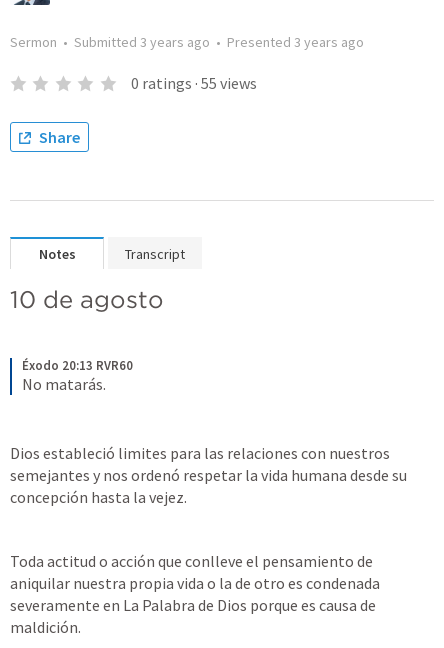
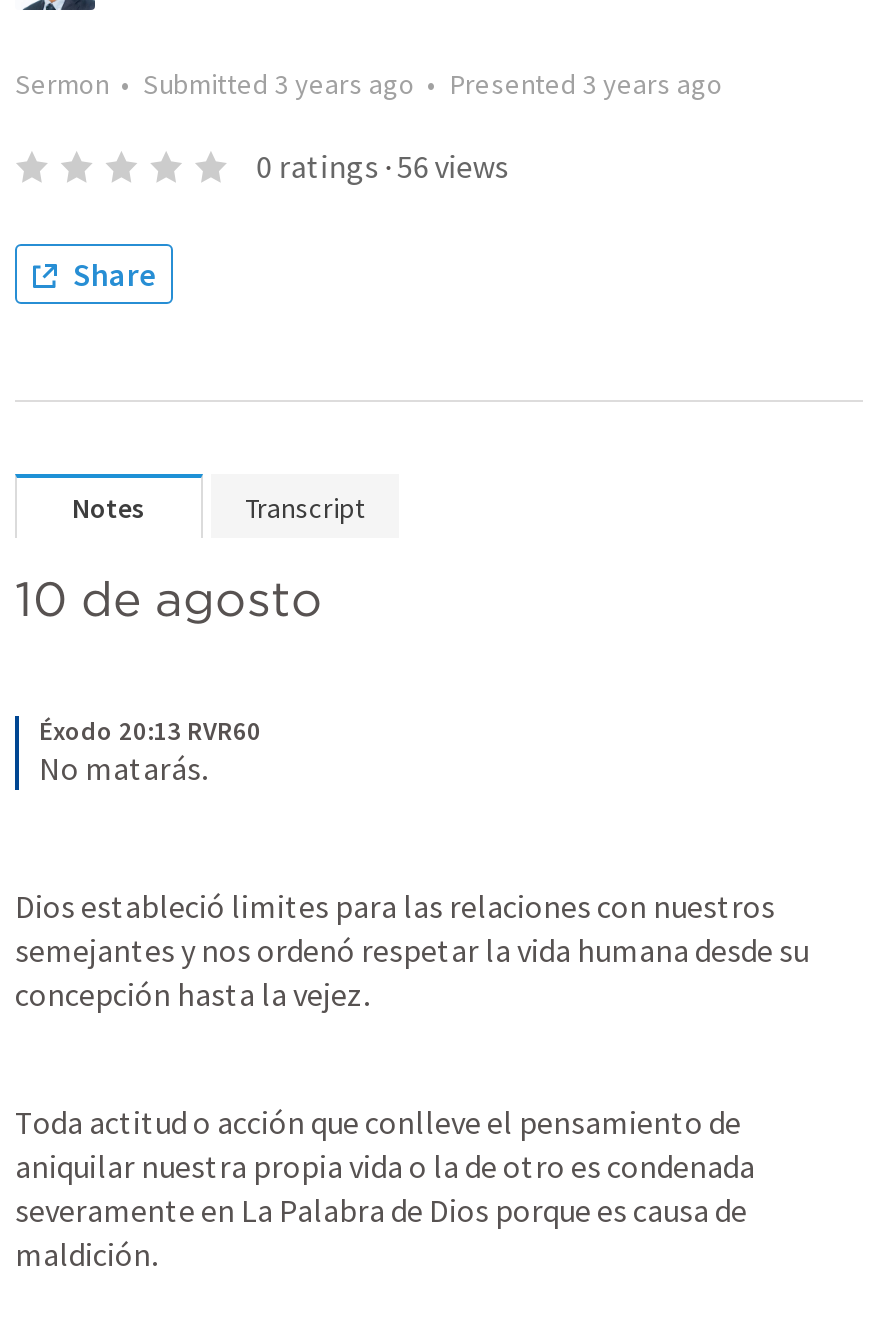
[131,73,257,93] 0 ratings · 55 views -> [256,146,508,186] 0 ratings · 56 views

